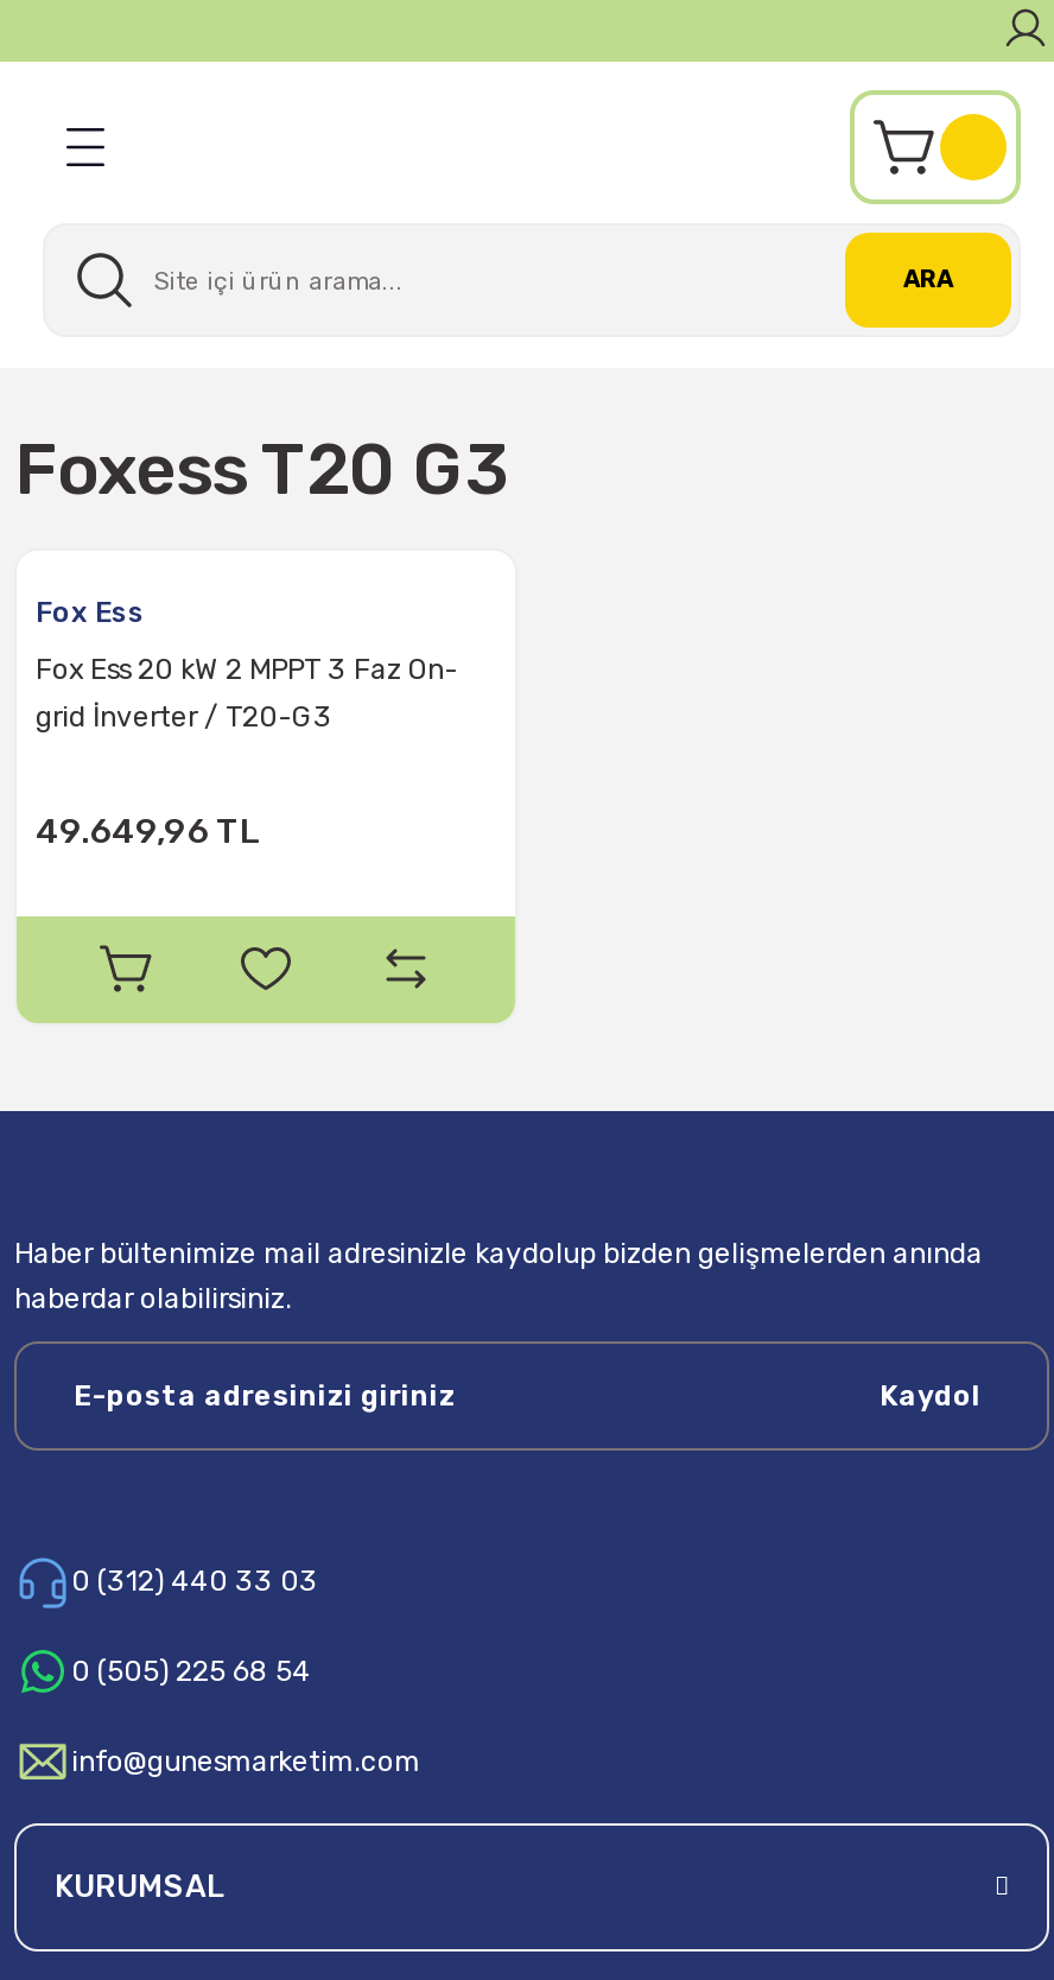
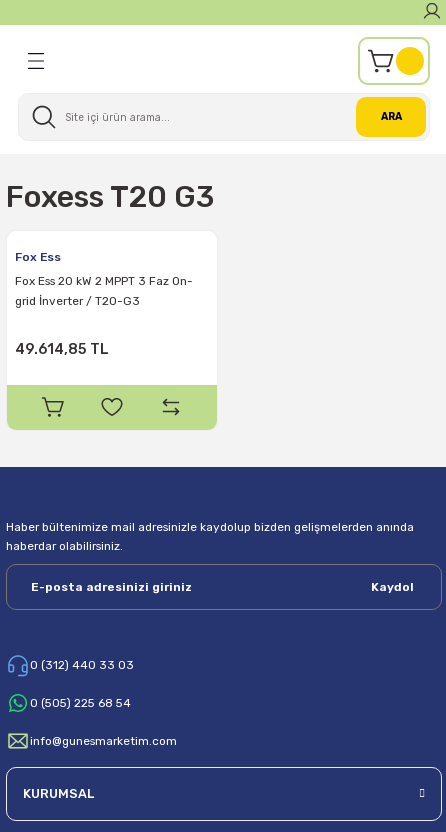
[36,812,261,852] 49.649,96 TL -> [15,341,109,358] 49.614,85 TL

